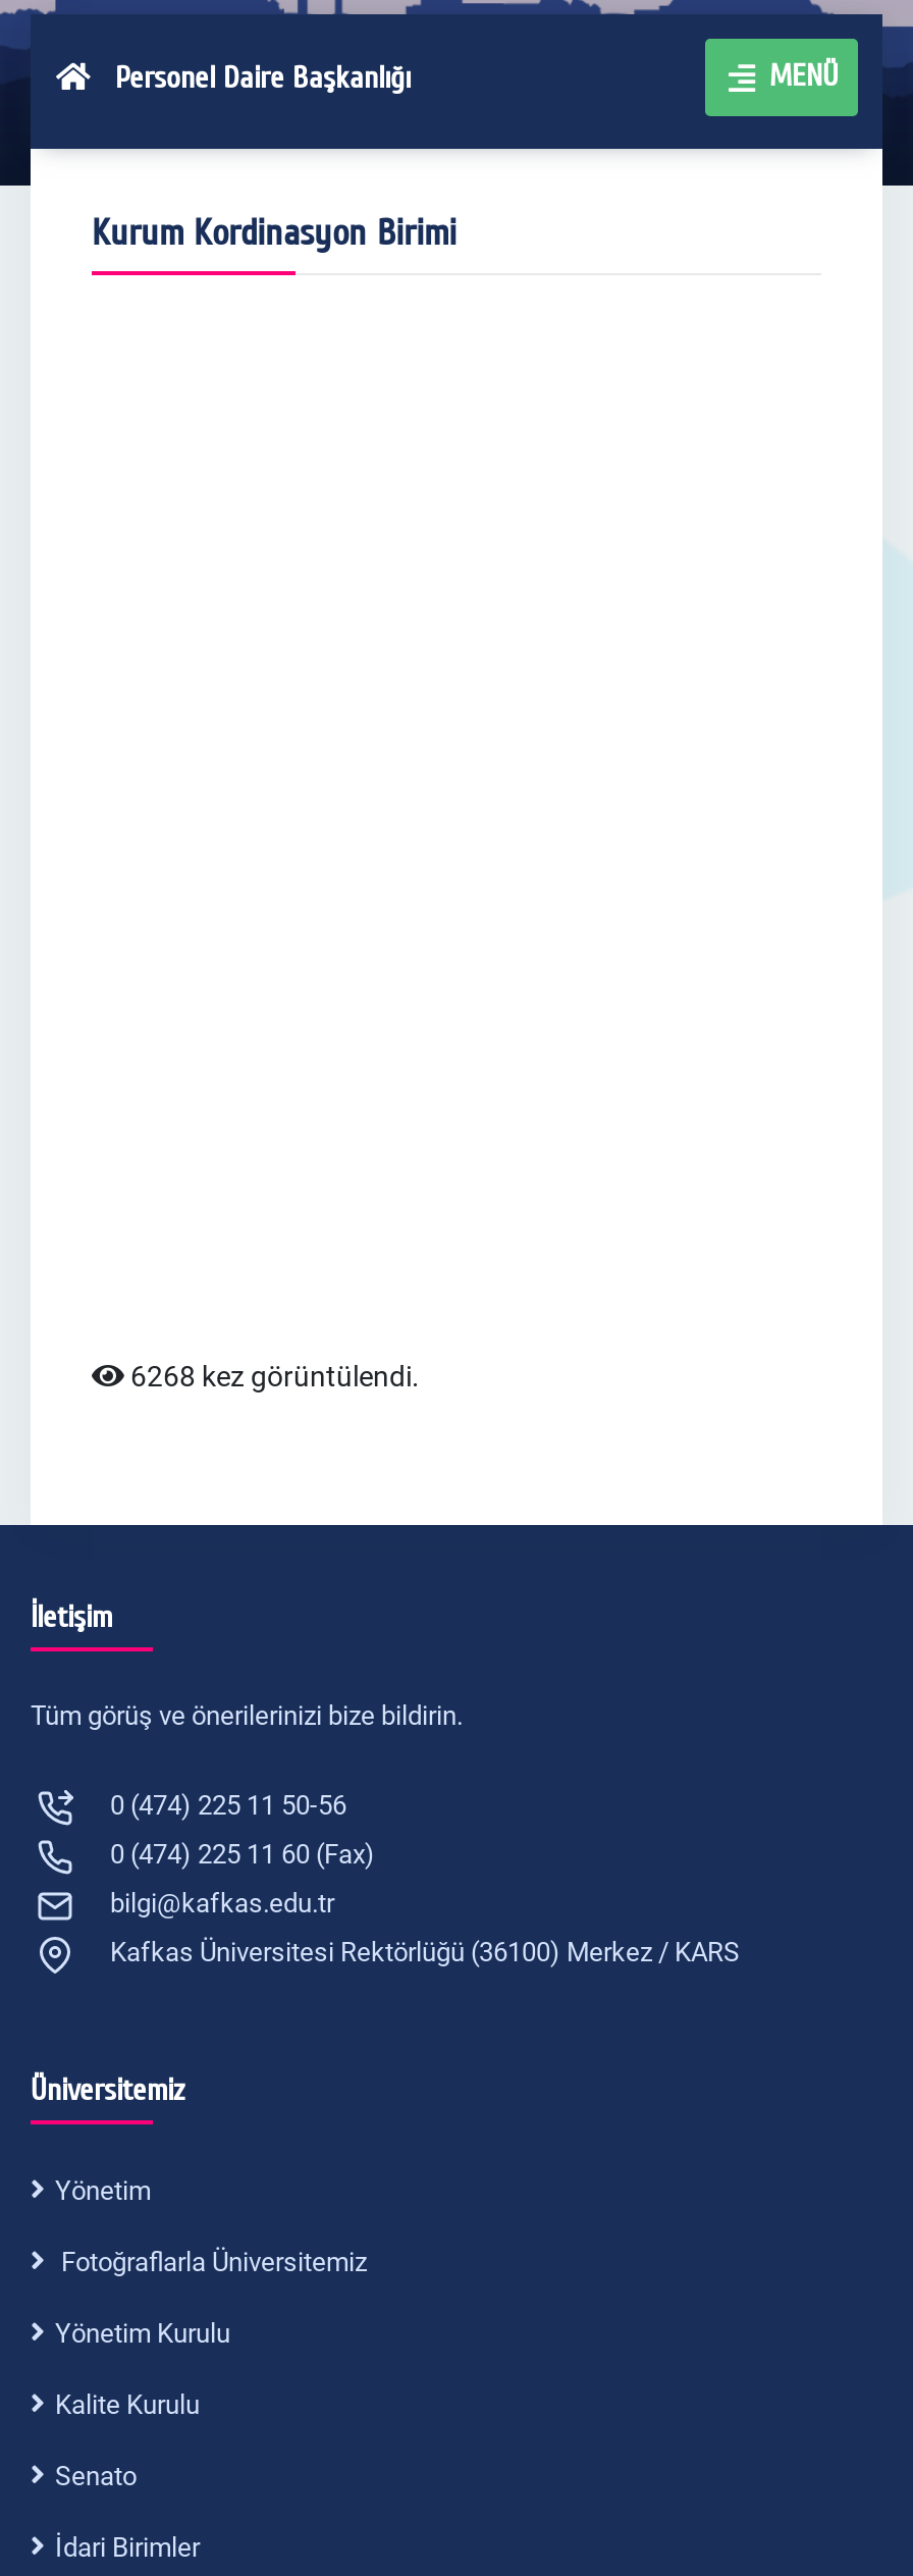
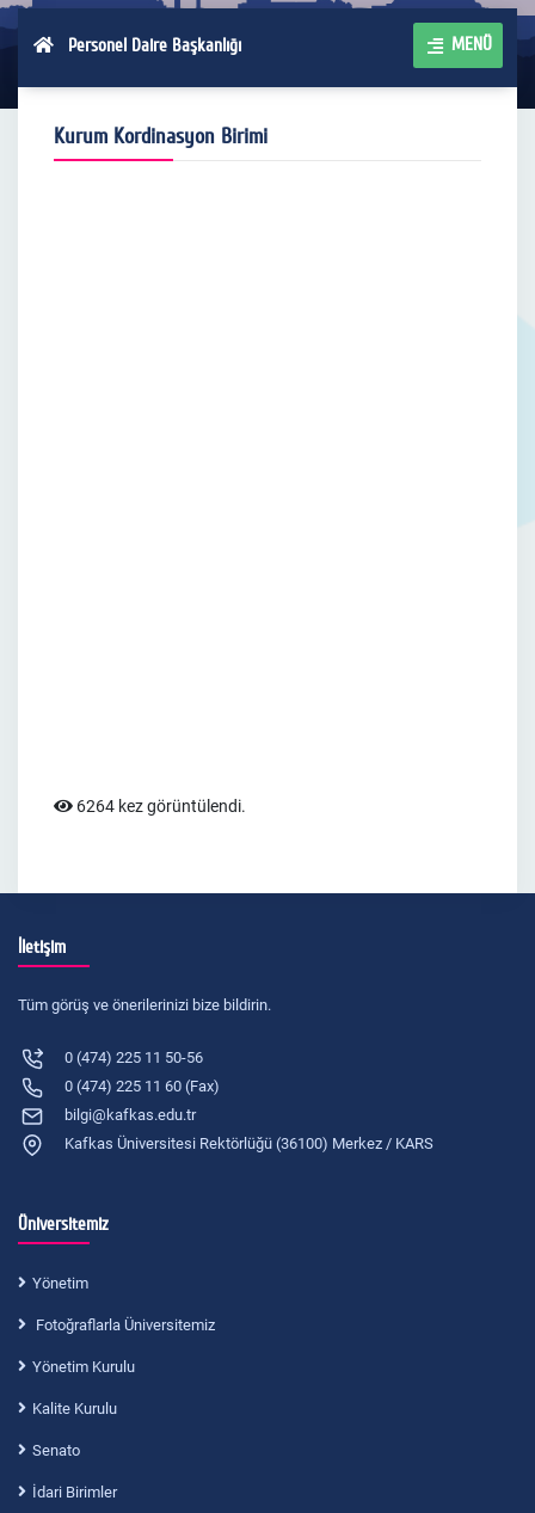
[124,1360,420,1392] 6268 kez görüntülendi. -> [73,797,246,816] 6264 kez görüntülendi.

